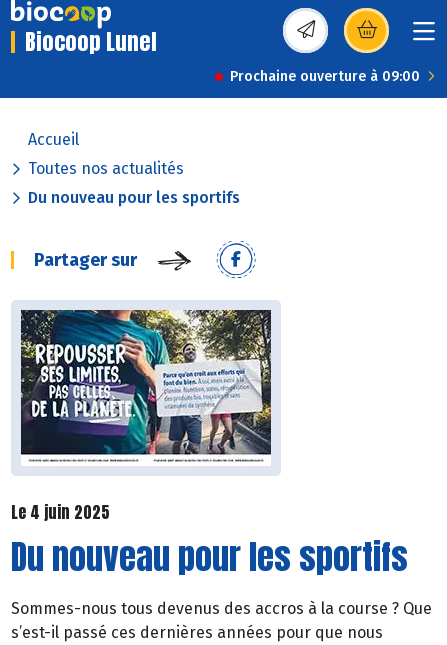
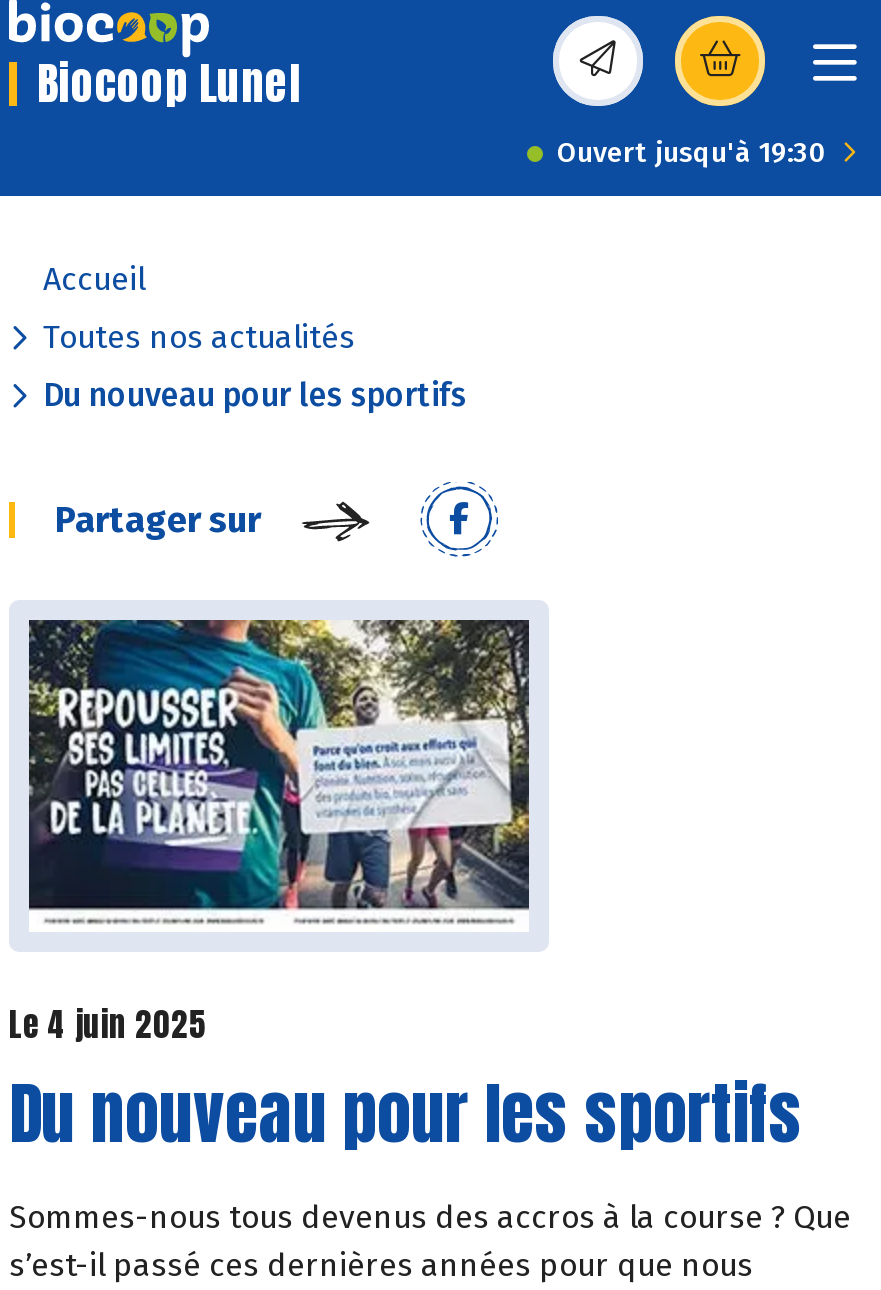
[230,68,420,85] Prochaine ouverture à 09:00 -> [557,136,827,170] Ouvert jusqu'à 19:30

